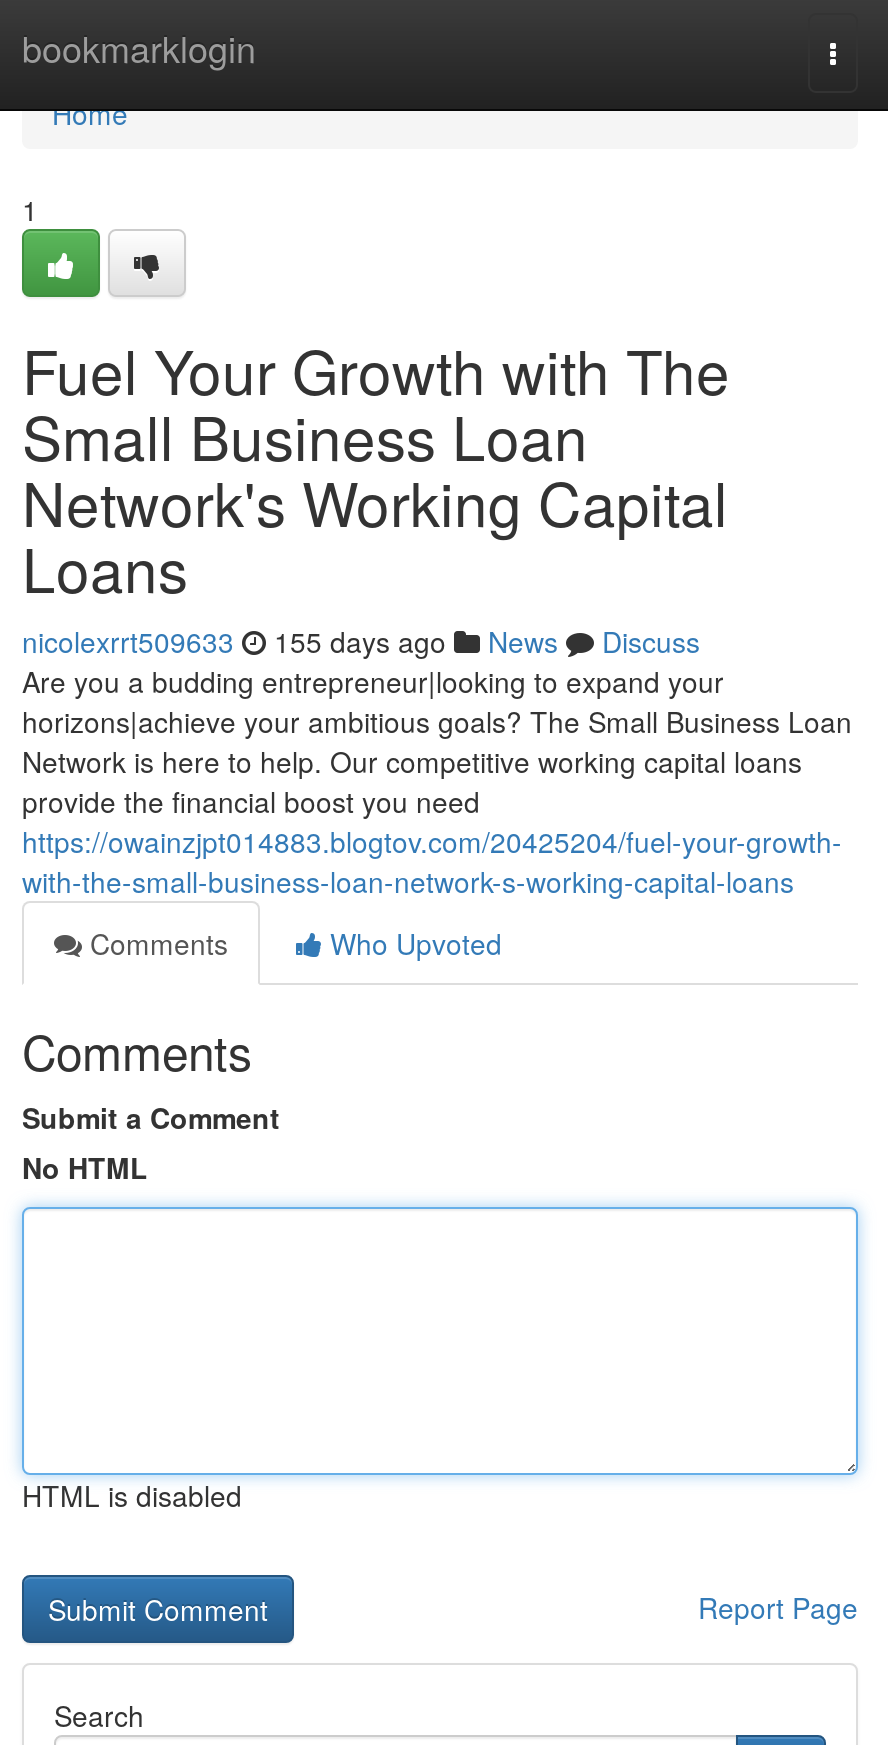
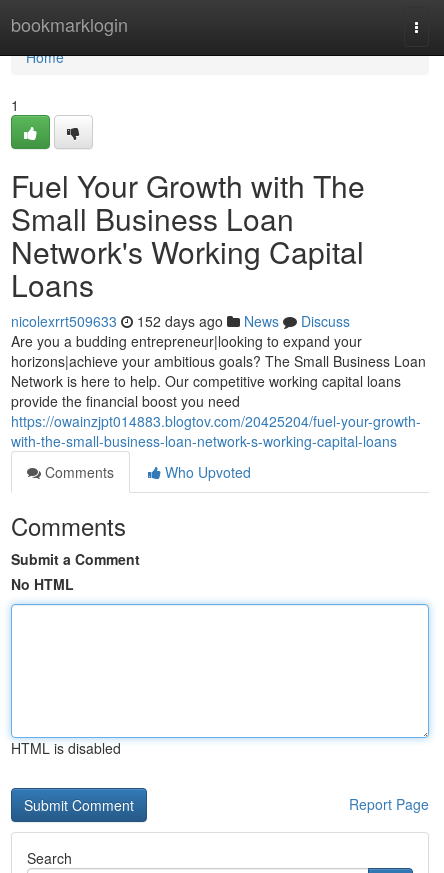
[22,621,700,661] nicolexrrt509633 155 days ago News Discuss -> [11,311,350,331] nicolexrrt509633 152 days ago News Discuss

